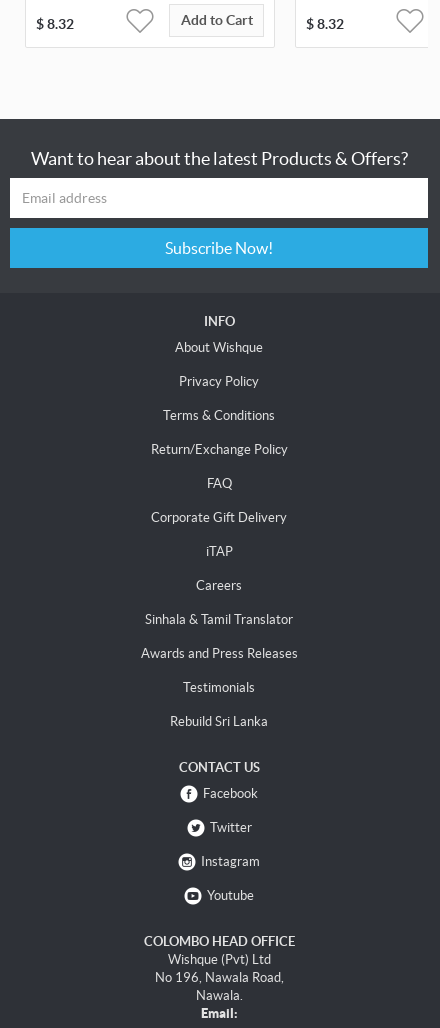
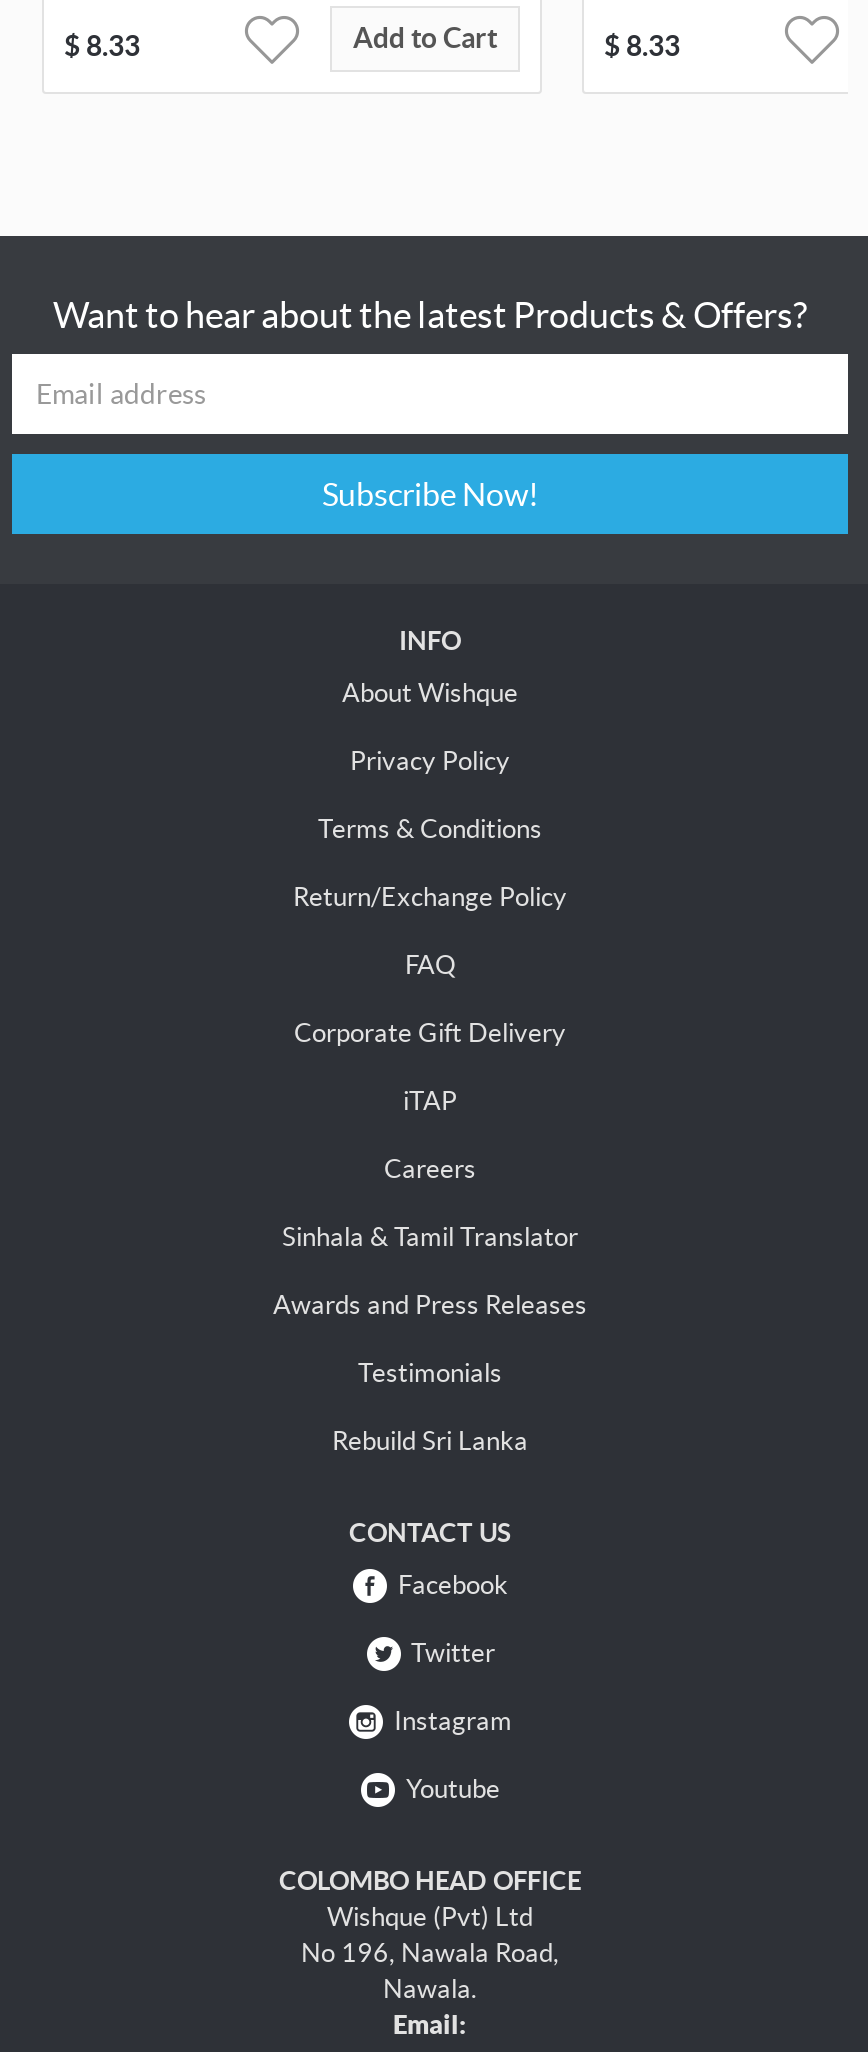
[36,16,74,32] $ 8.32 -> [64,31,140,63] $ 8.33
[306,16,344,32] $ 8.32 -> [604,31,680,63] $ 8.33

